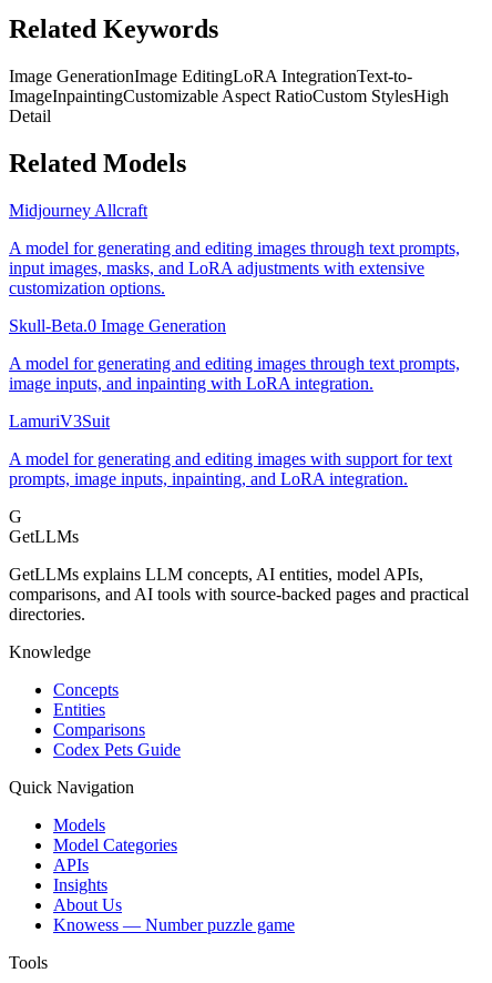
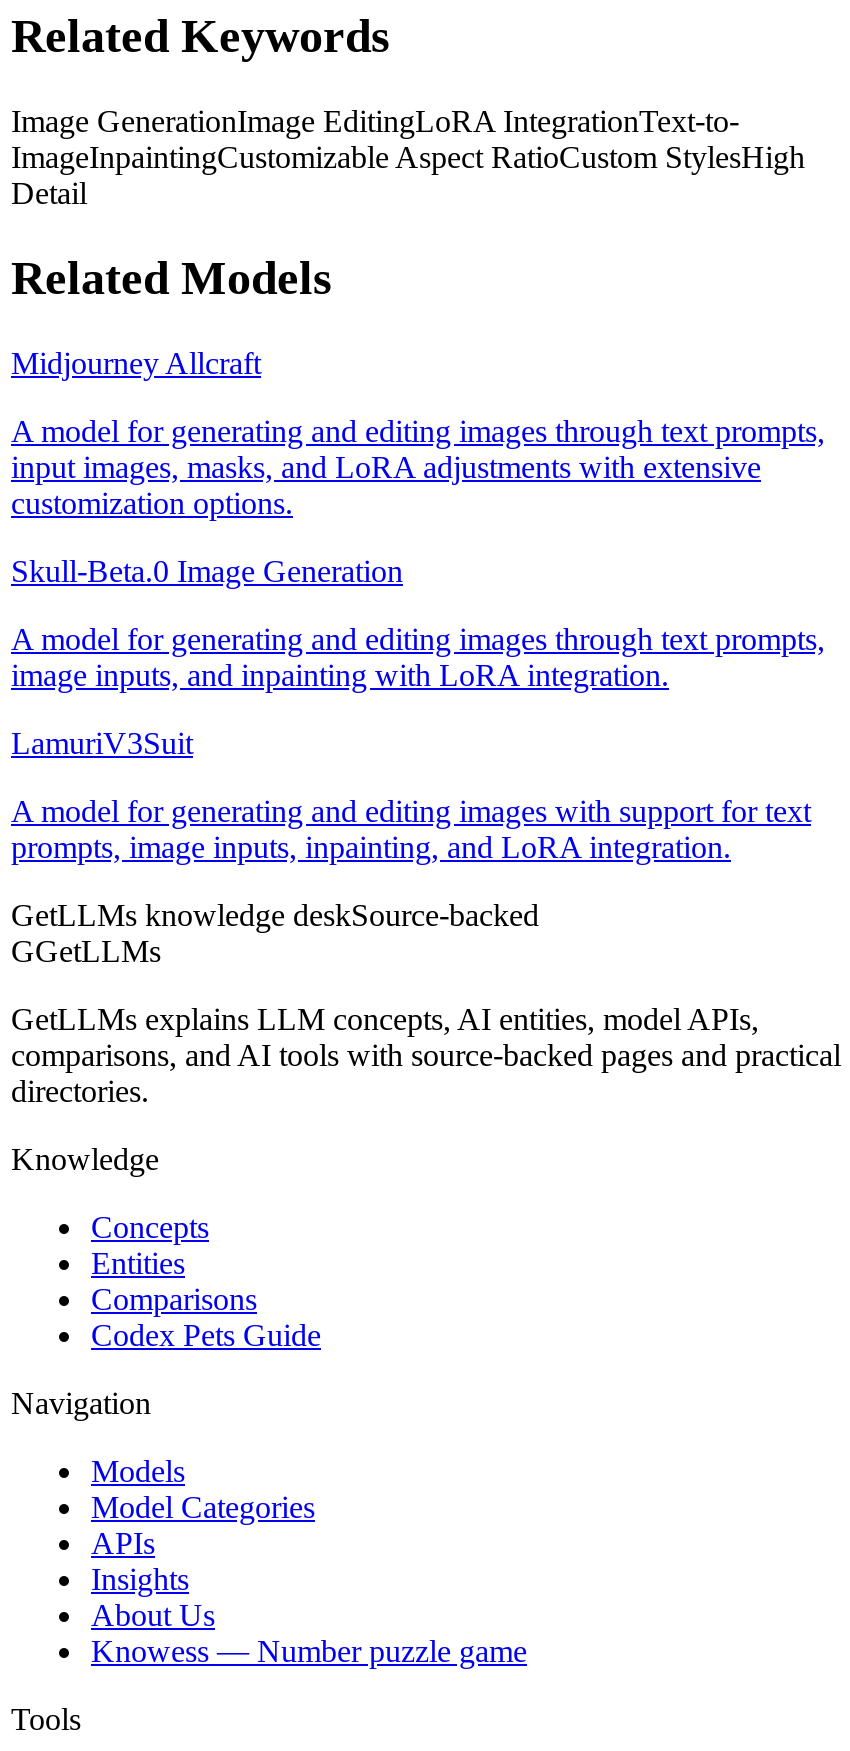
[9,507,79,546] G | GetLLMs -> [11,898,539,968] GetLLMs knowledge deskSource-backed | GGetLLMs
[9,778,134,797] Quick Navigation -> [11,1386,151,1420] Navigation

